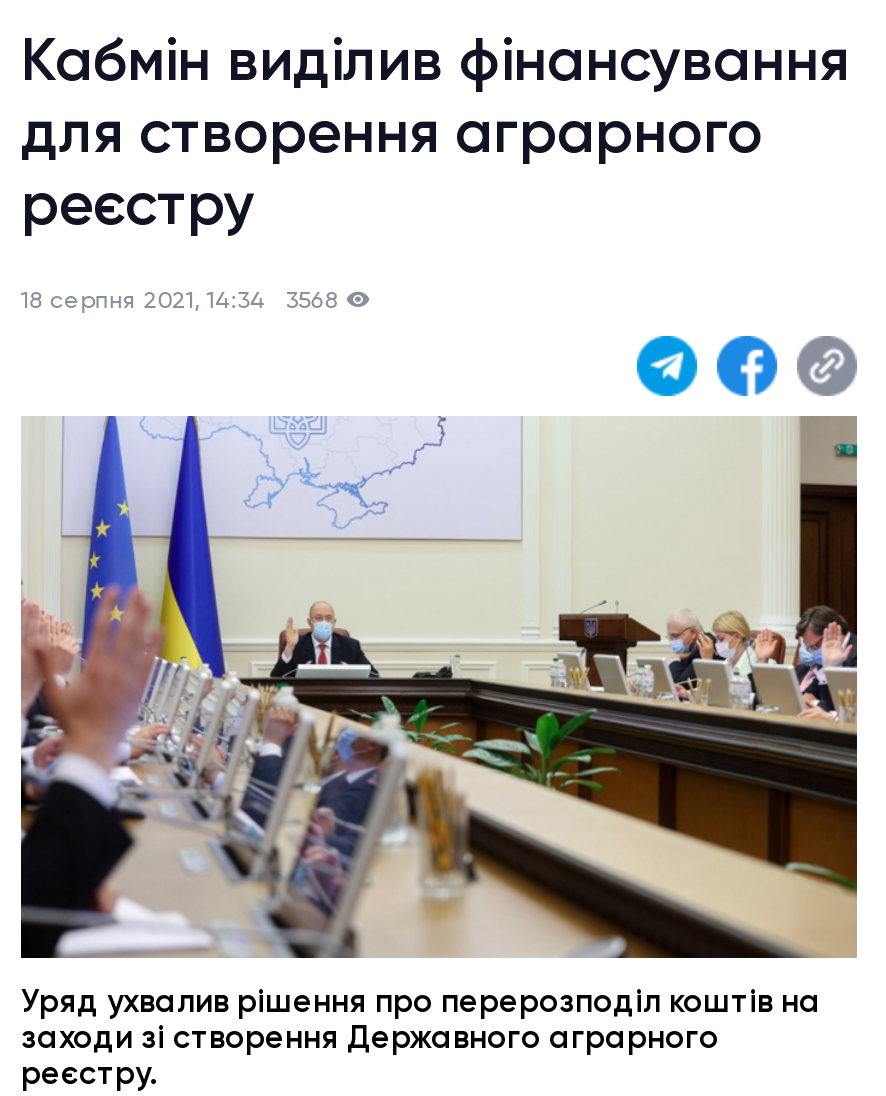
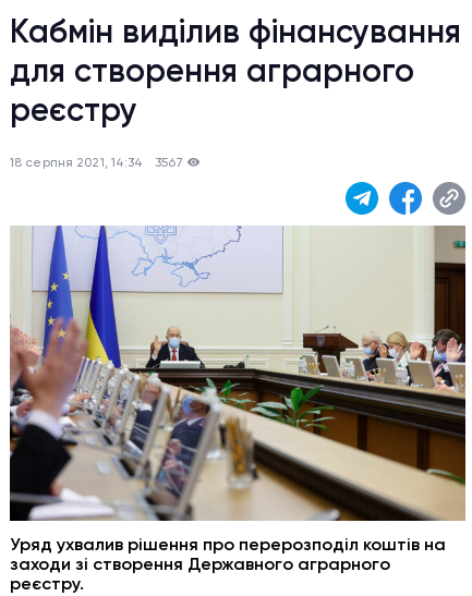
[21,287,339,315] 18 серпня 2021, 14:34 3568 -> [10,155,183,170] 18 серпня 2021, 14:34 3567

